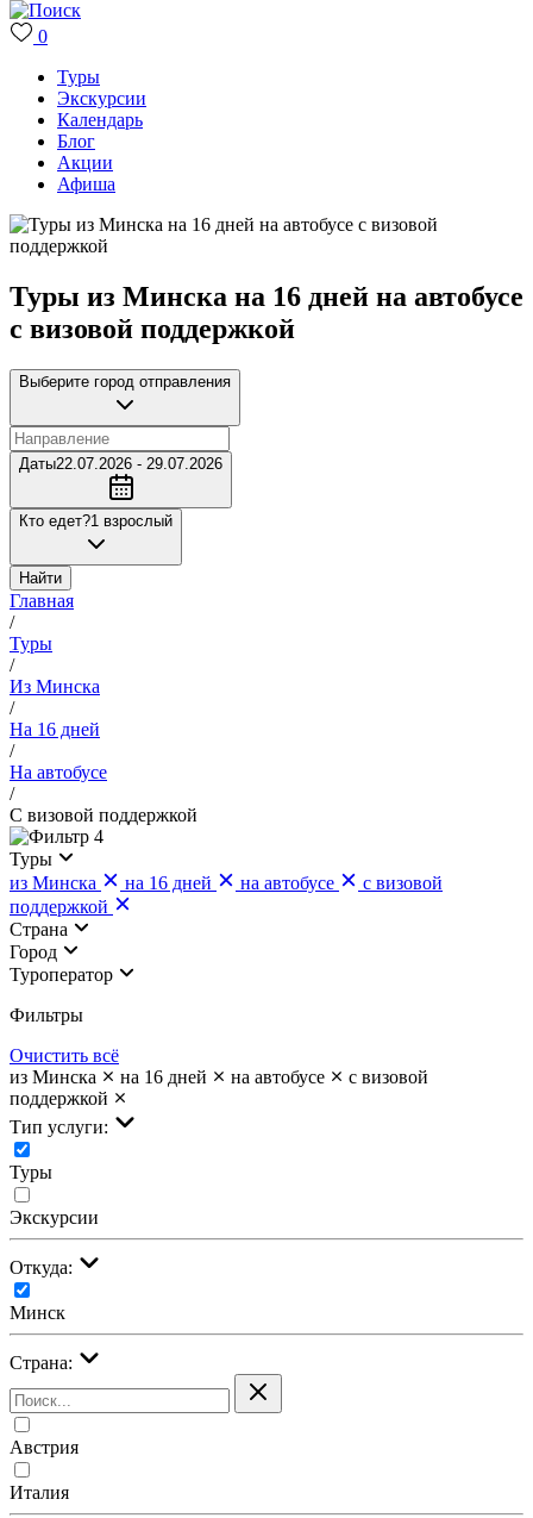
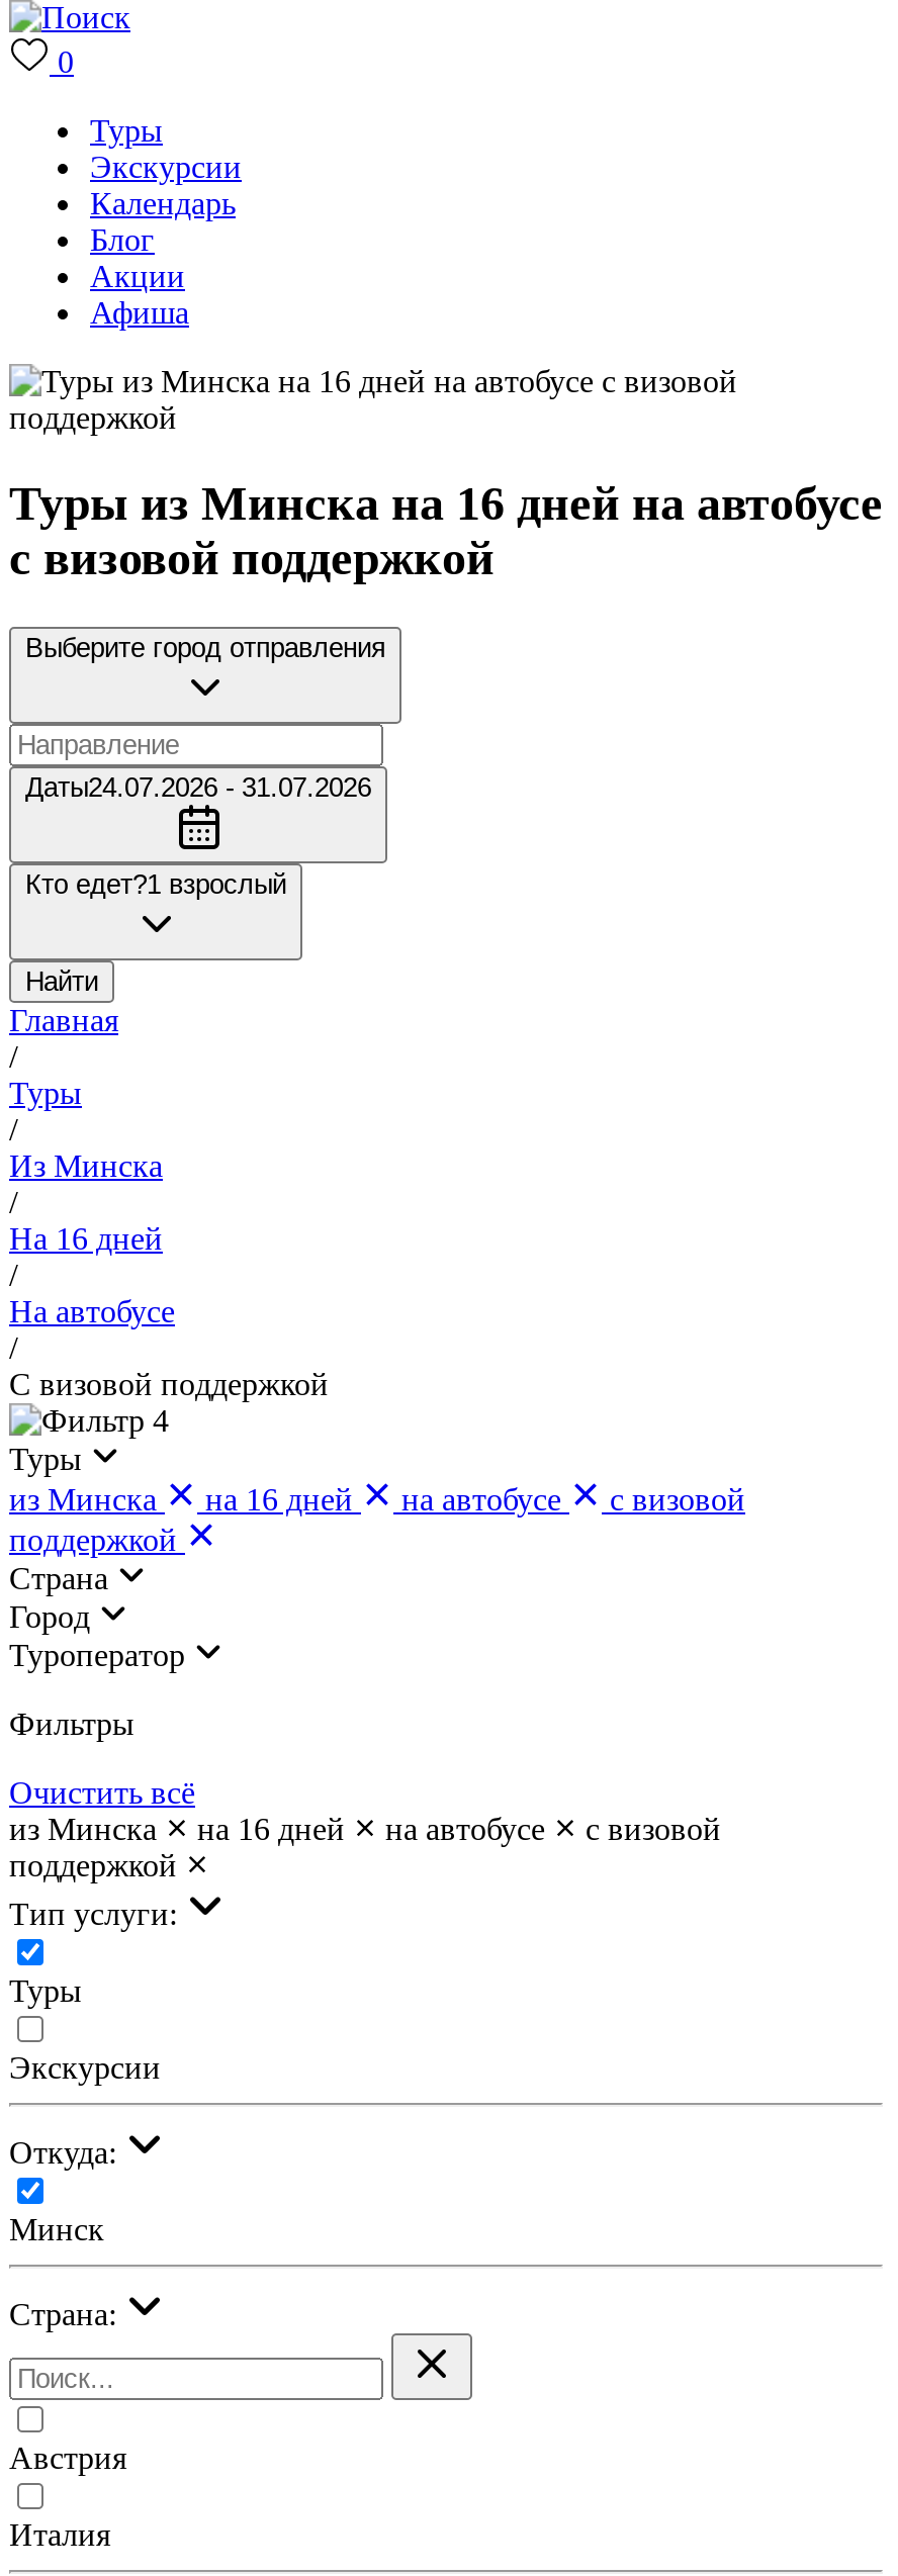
[19,455,222,472] Даты22.07.2026 - 29.07.2026 -> [25,772,371,802] Даты24.07.2026 - 31.07.2026

